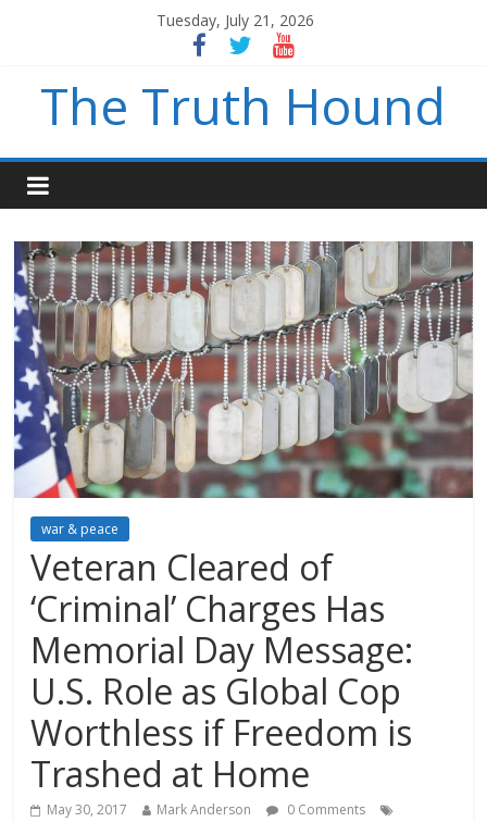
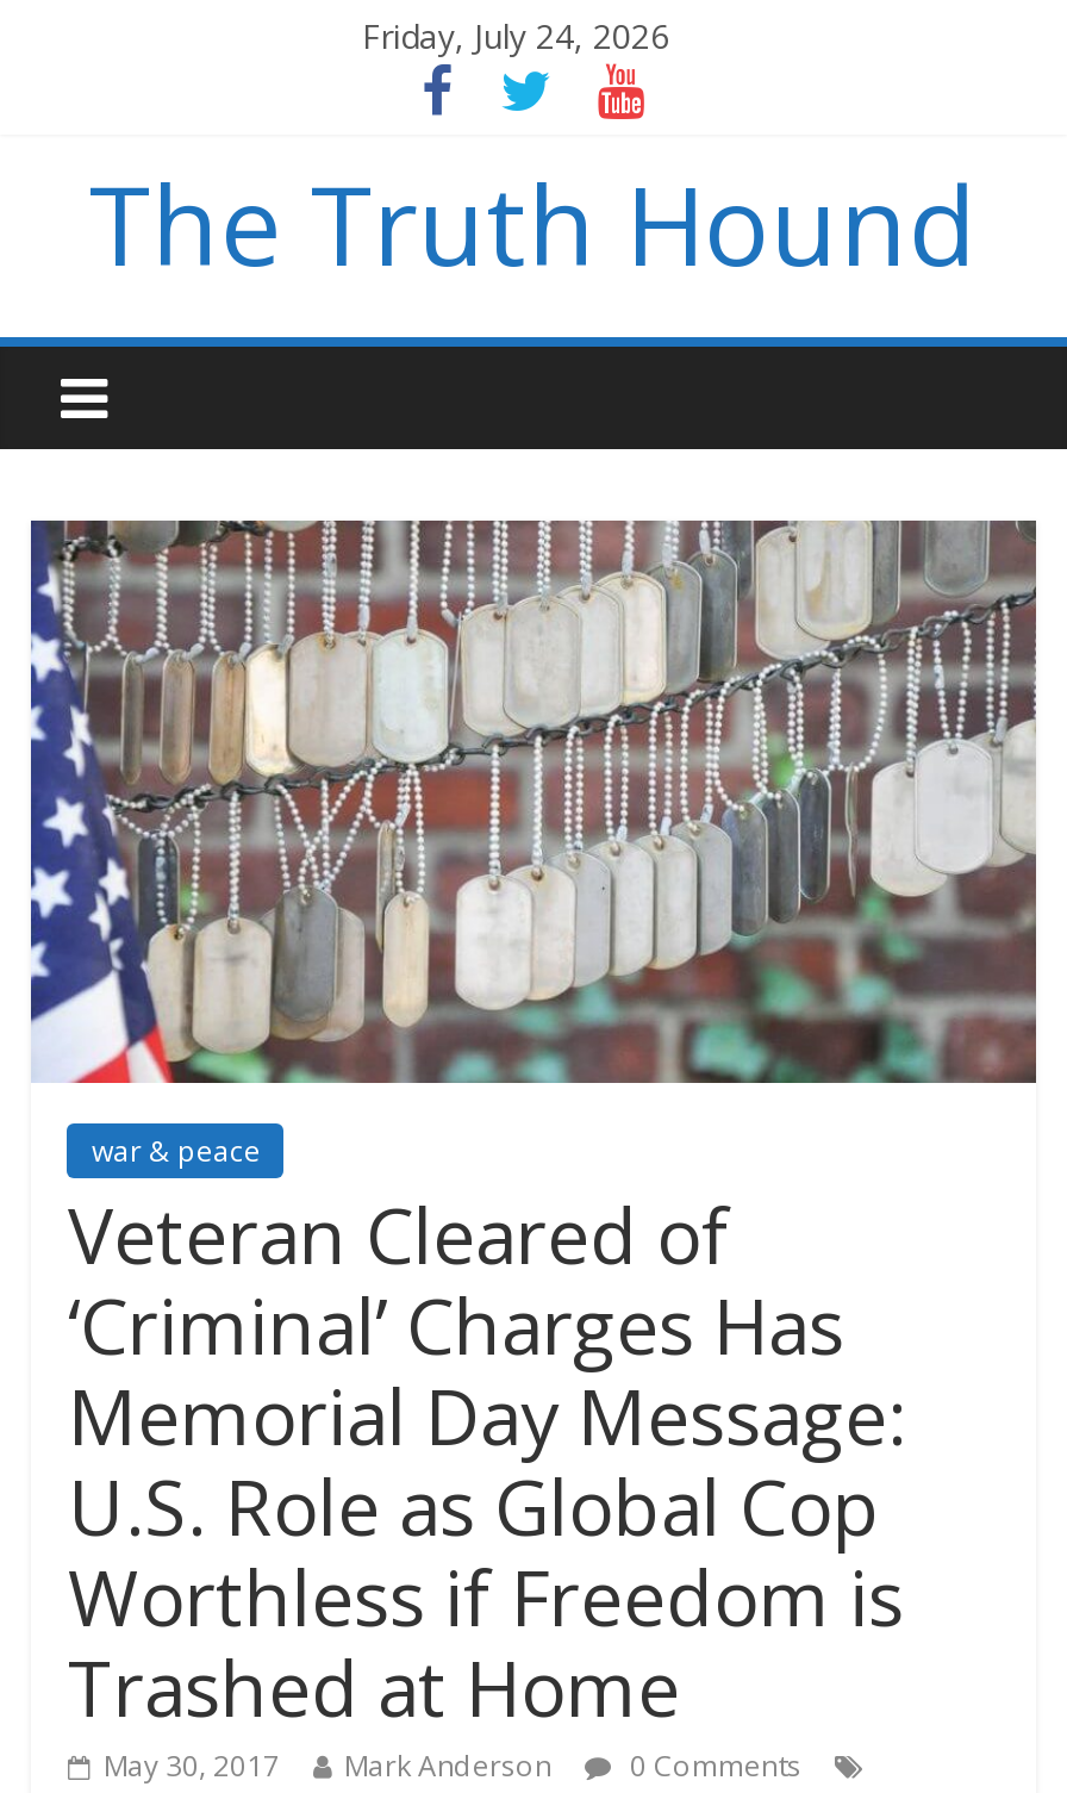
[157,10,314,30] Tuesday, July 21, 2026 -> [362,13,669,58] Friday, July 24, 2026

